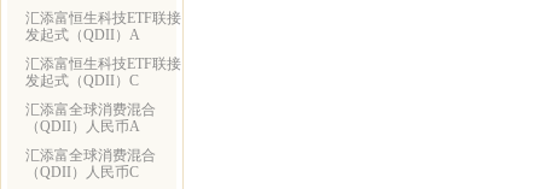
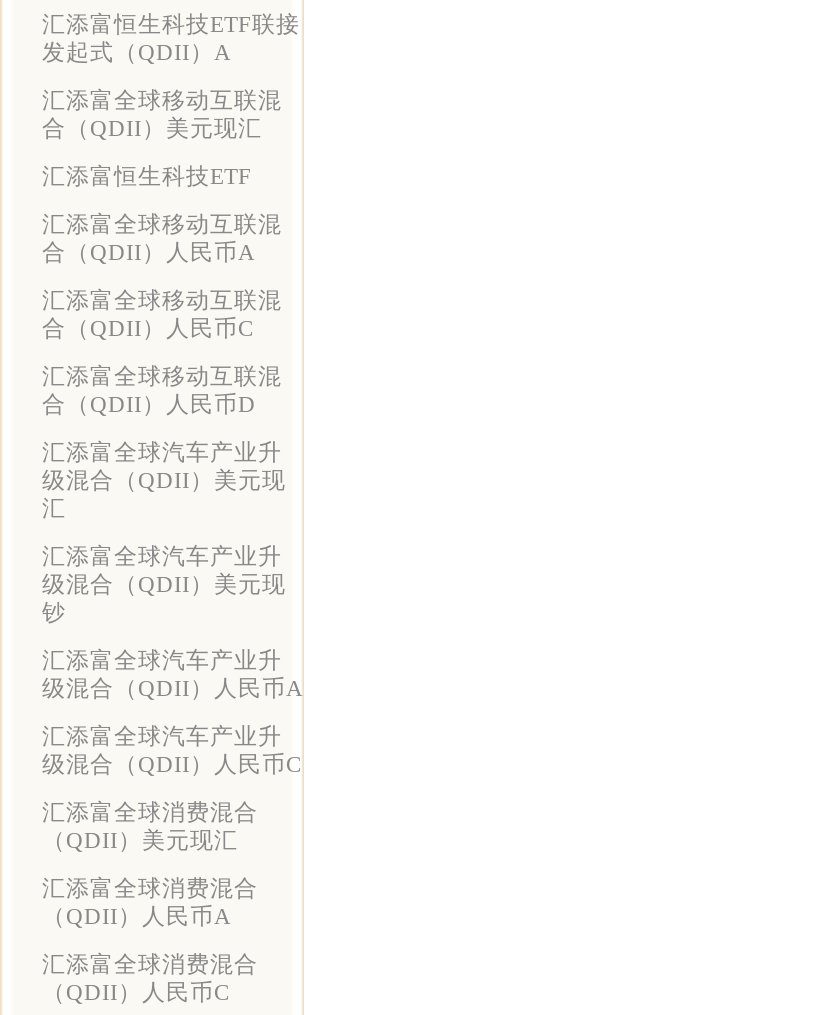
[25,57,181,88] 汇添富恒生科技ETF联接 | 发起式（QDII）C -> [42,88,304,852] 汇添富全球移动互联混 | 合（QDII）美元现汇 | 汇添富恒生科技ETF | 汇添富全球移动互联混 | 合（QDII）人民币A | 汇添富全球移动互联混 | 合（QDII）人民币C | 汇添富全球移动互联混 | 合（QDII）人民币D | 汇添富全球汽车产业升 | 级混合（QDII）美元现 | 汇 | 汇添富全球汽车产业升 | 级混合（QDII）美元现 | 钞 | 汇添富全球汽车产业升 | 级混合（QDII）人民币A | 汇添富全球汽车产业升 | 级混合（QDII）人民币C | 汇添富全球消费混合 | （QDII）美元现汇

